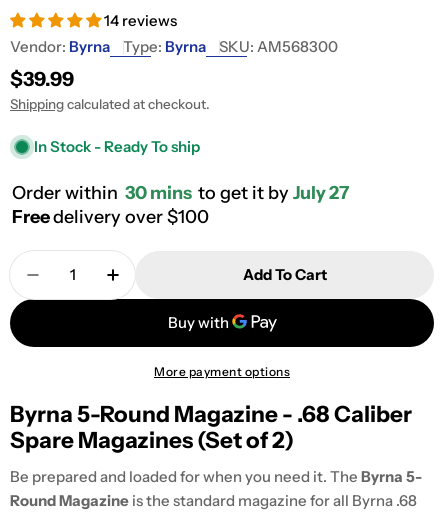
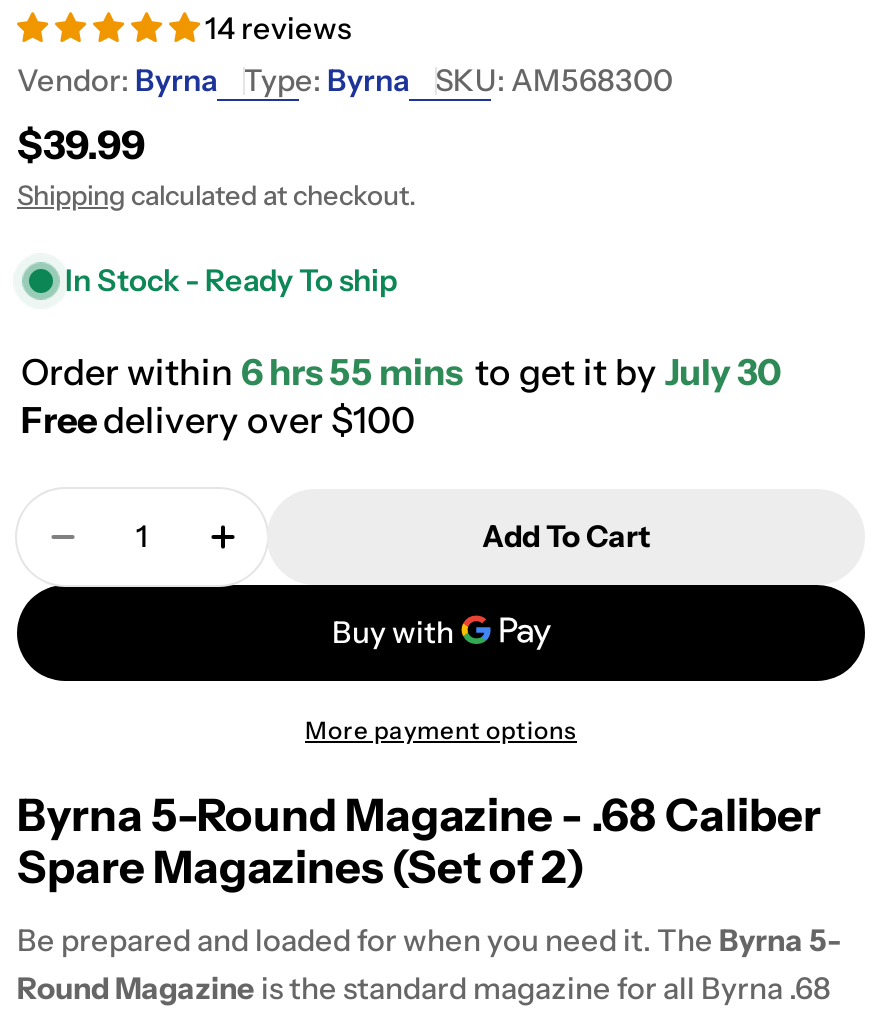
[12,182,349,204] Order within 30 mins to get it by July 27 -> [21,351,781,395] Order within 6 hrs 55 mins to get it by July 30

